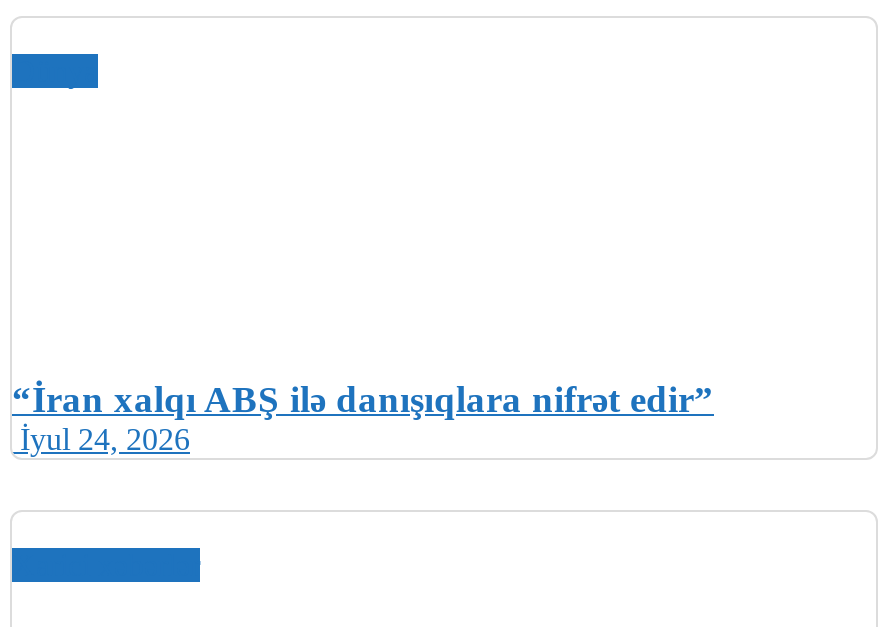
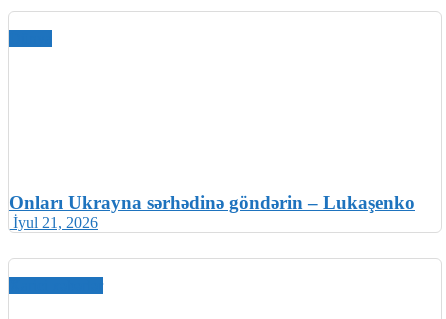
[12,377,714,455] “İran xalqı ABŞ ilə danışıqlara nifrət edir” | İyul 24, 2026 -> [9,192,415,231] Onları Ukrayna sərhədinə göndərin – Lukaşenko | İyul 21, 2026

